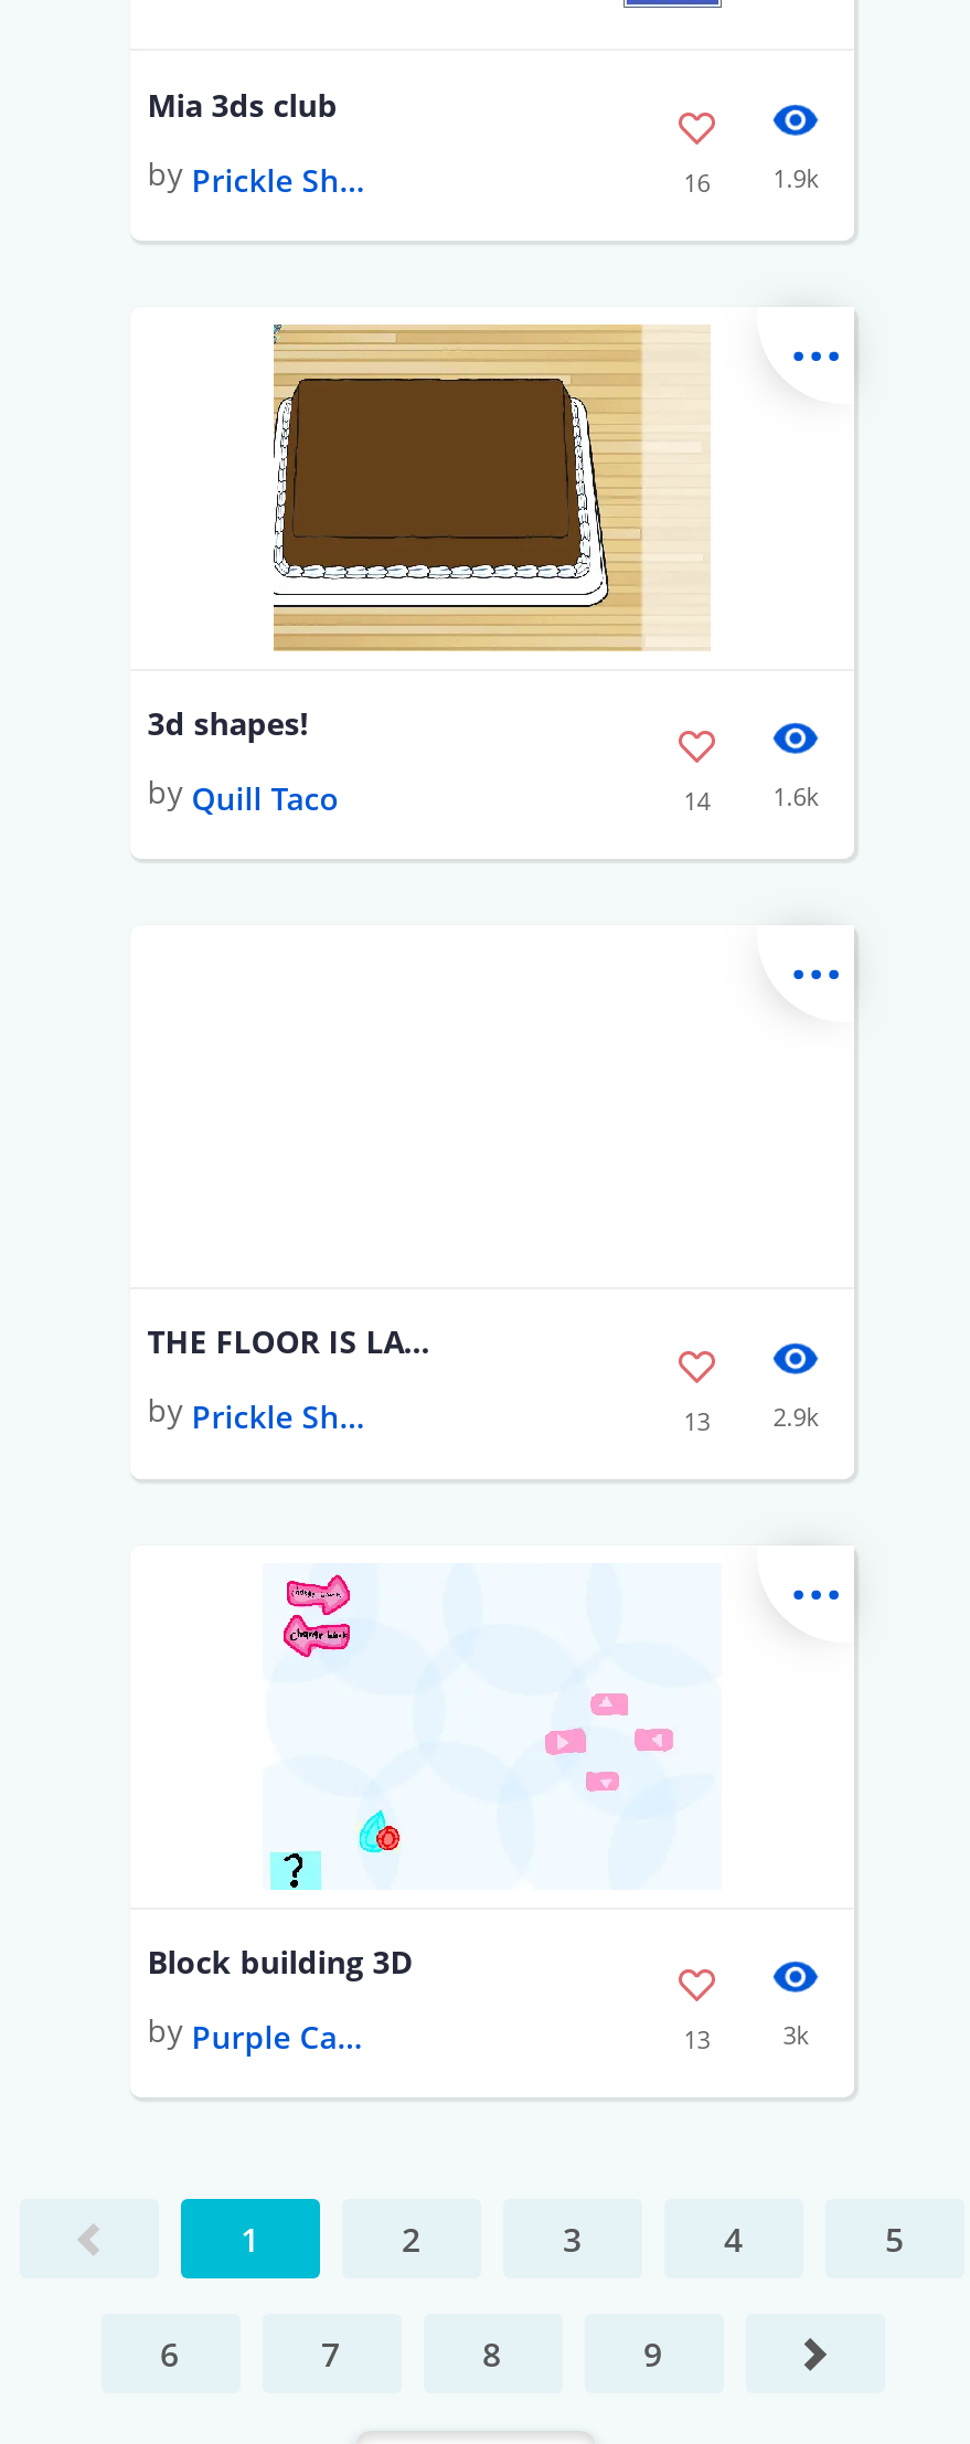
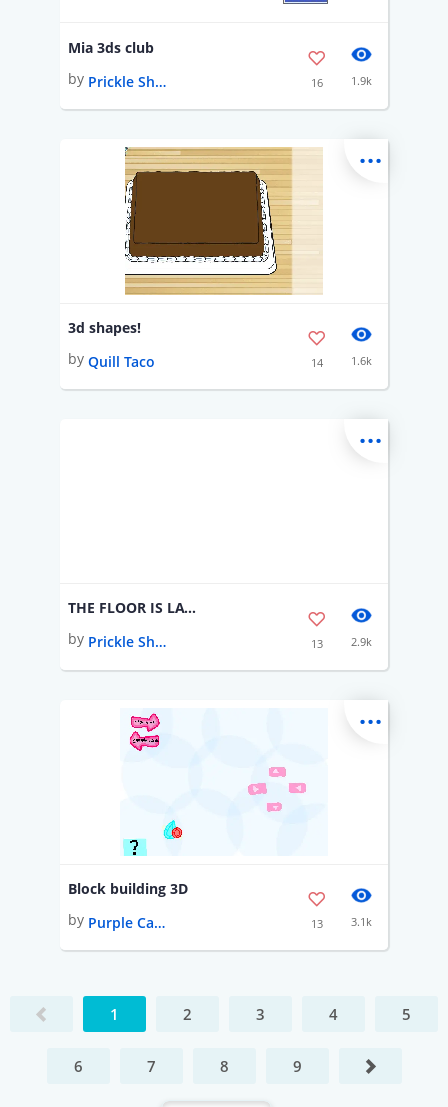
[783,2019,809,2052] 3k -> [351,914,372,929] 3.1k

